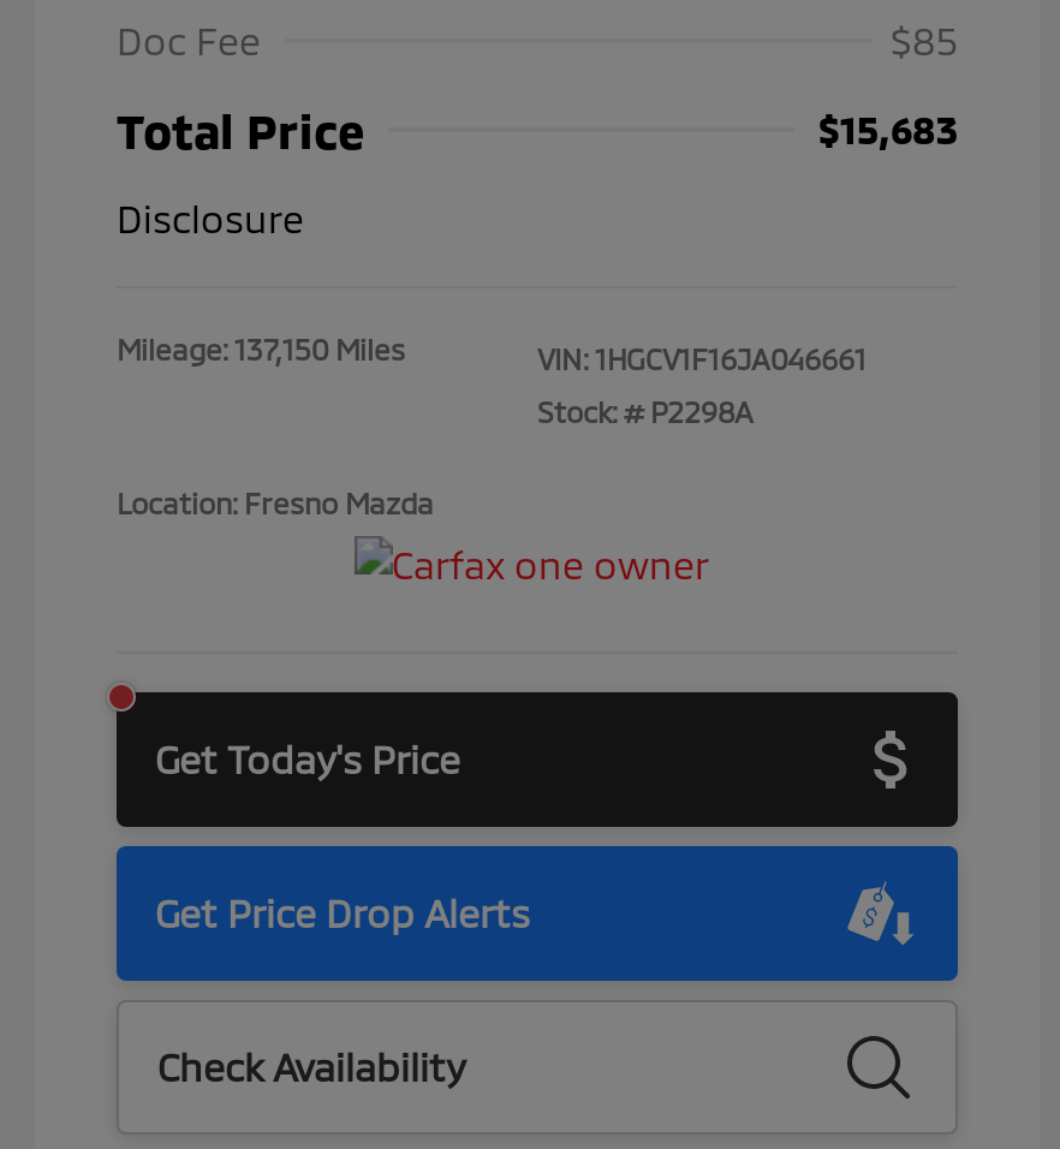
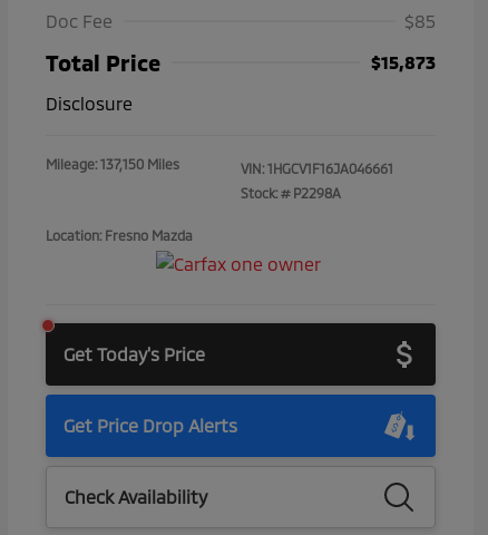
[818,105,958,151] $15,683 -> [371,51,436,72] $15,873

